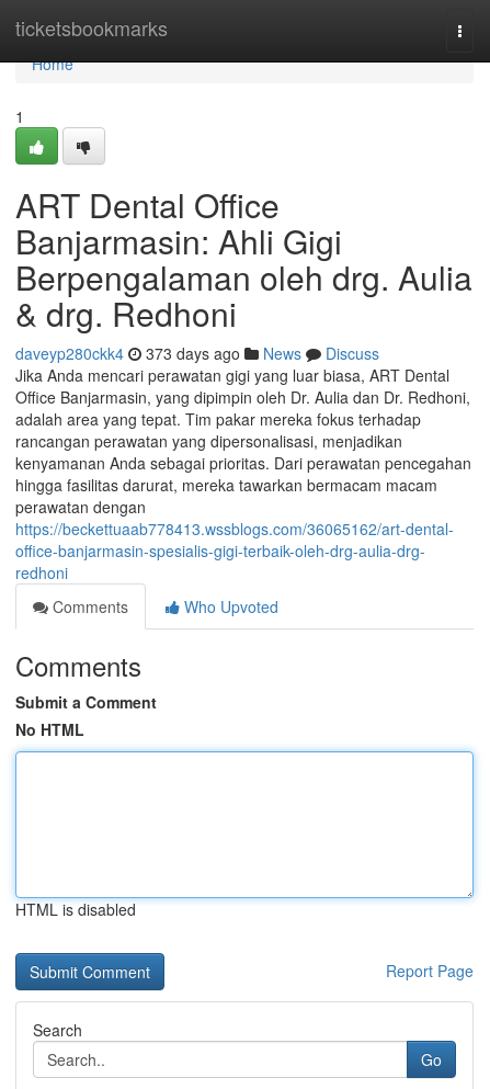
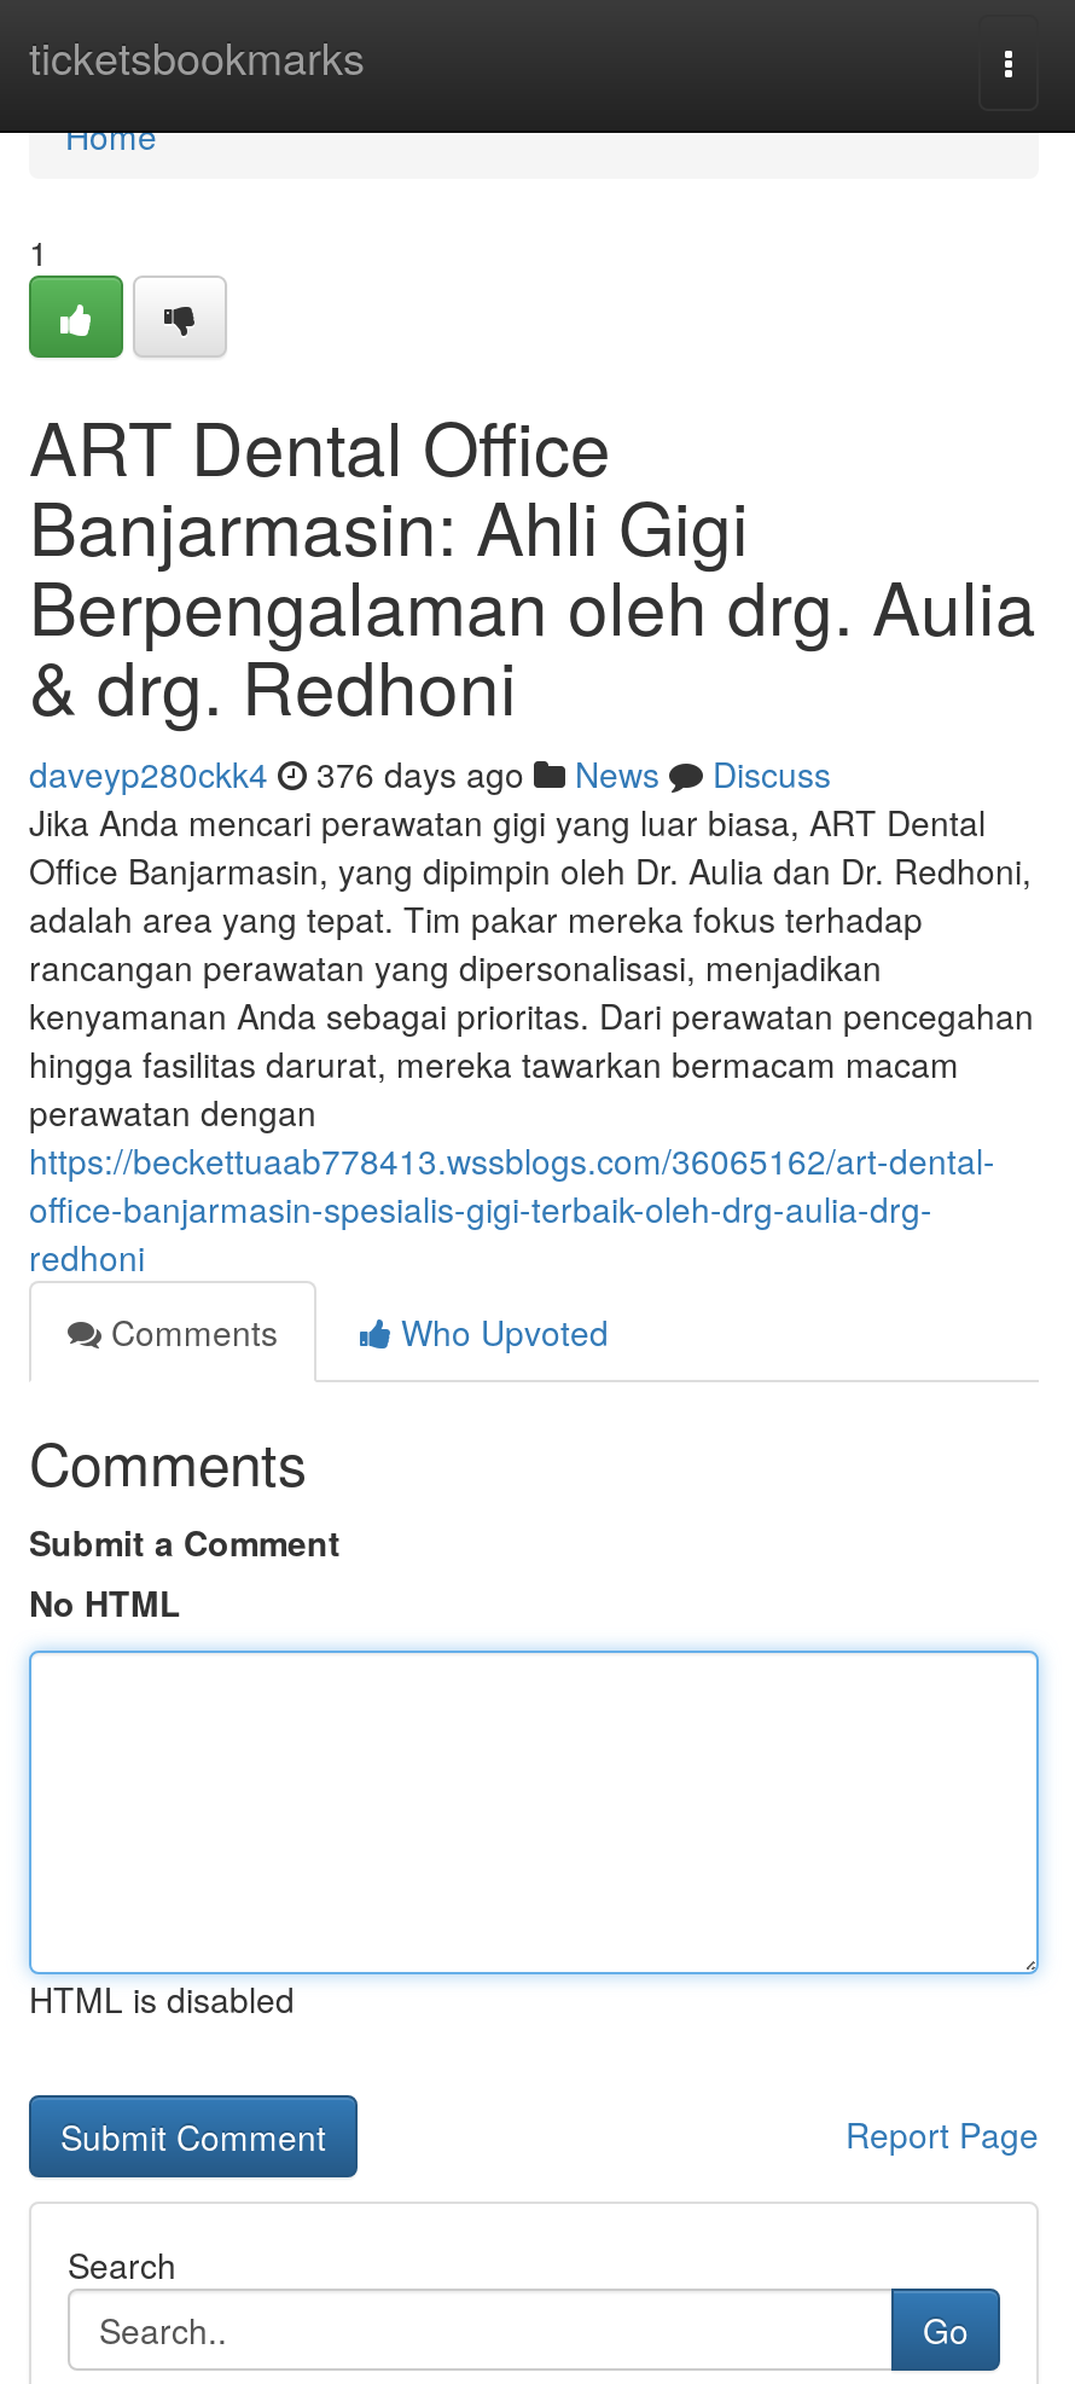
[15,342,379,364] daveyp280ckk4 373 days ago News Discuss -> [29,749,831,797] daveyp280ckk4 376 days ago News Discuss

